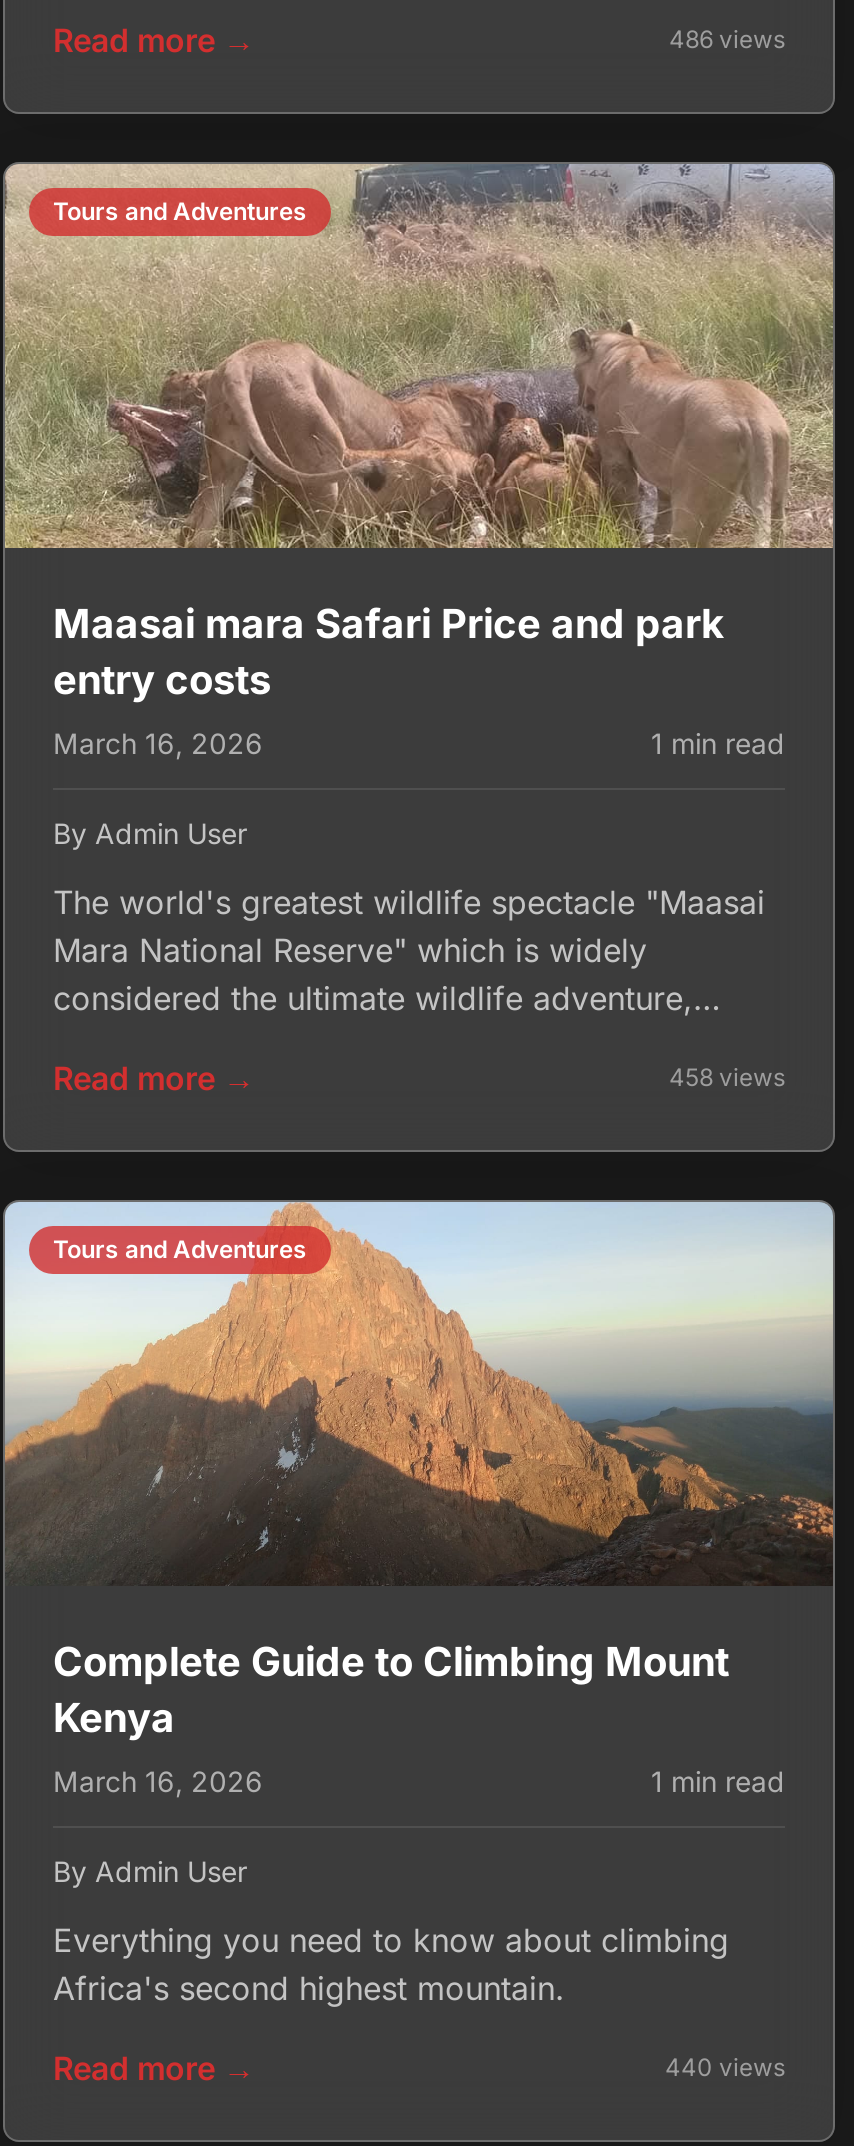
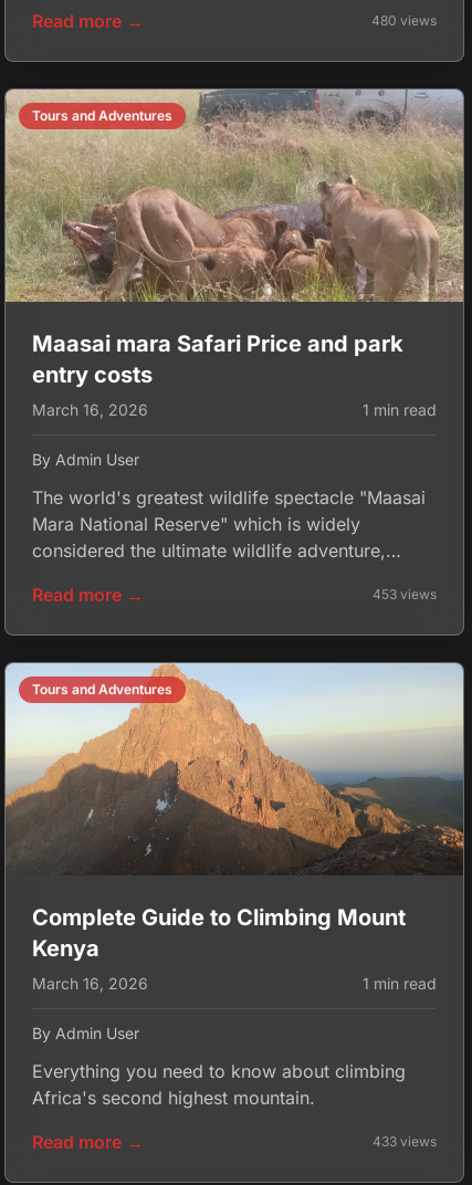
[669,24,785,54] 486 views -> [371,12,437,29] 480 views
[669,1062,785,1092] 458 views -> [373,586,437,602] 453 views
[665,2052,785,2082] 440 views -> [373,1133,437,1150] 433 views

